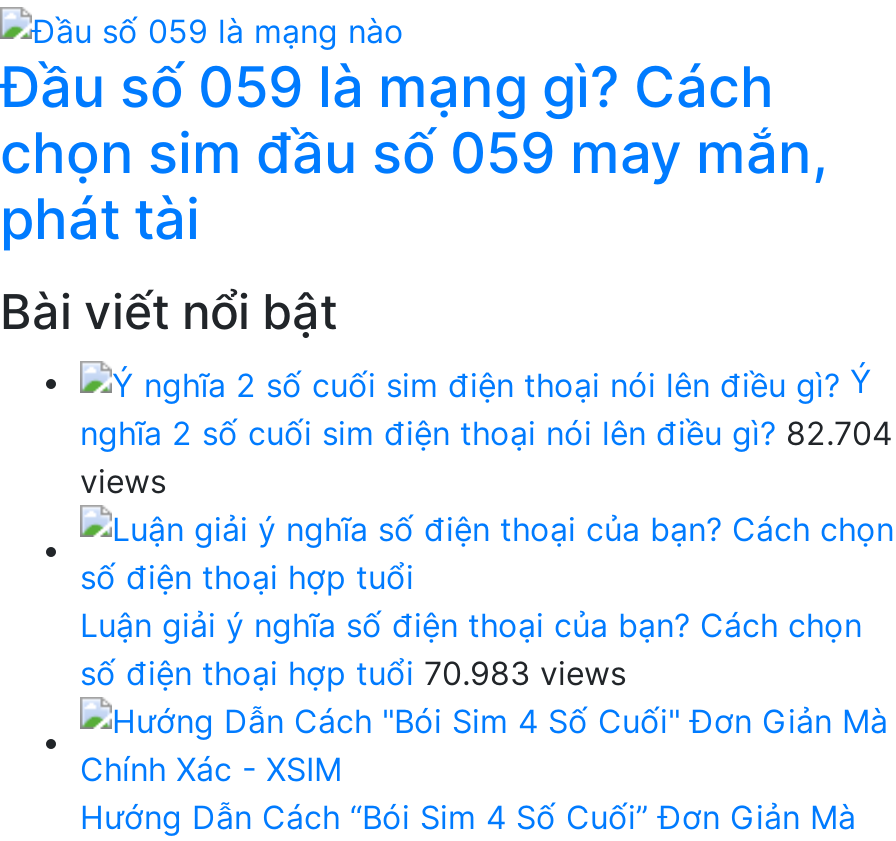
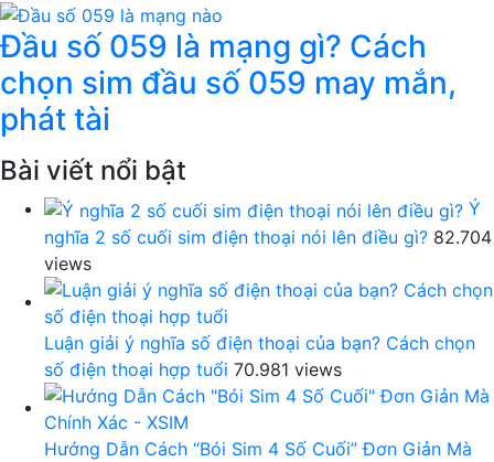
[80,652,626,692] số điện thoại hợp tuổi 70.983 views -> [44,358,342,380] số điện thoại hợp tuổi 70.981 views

